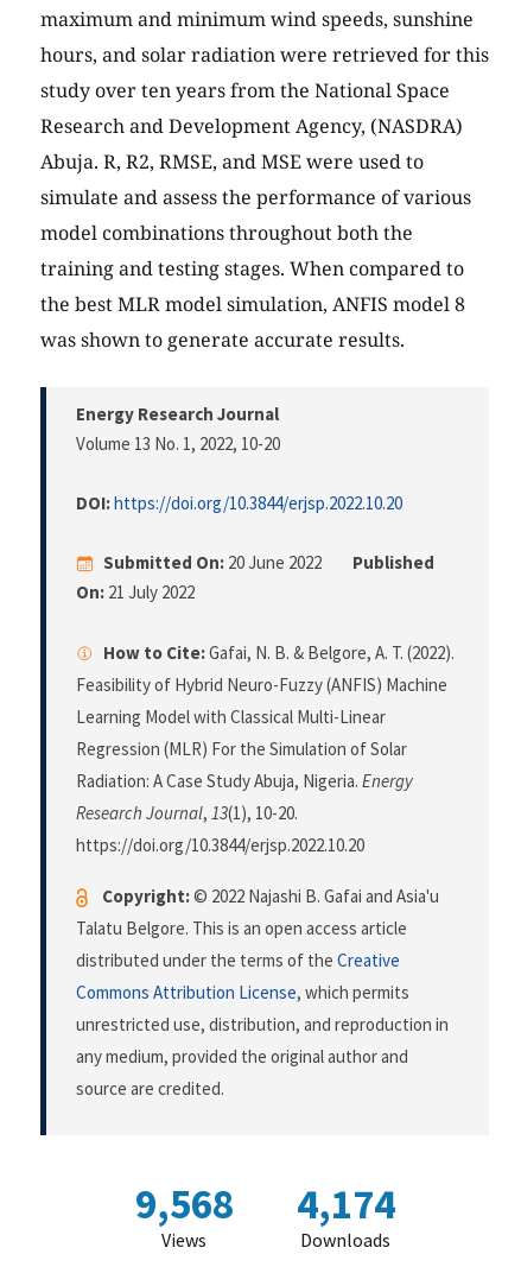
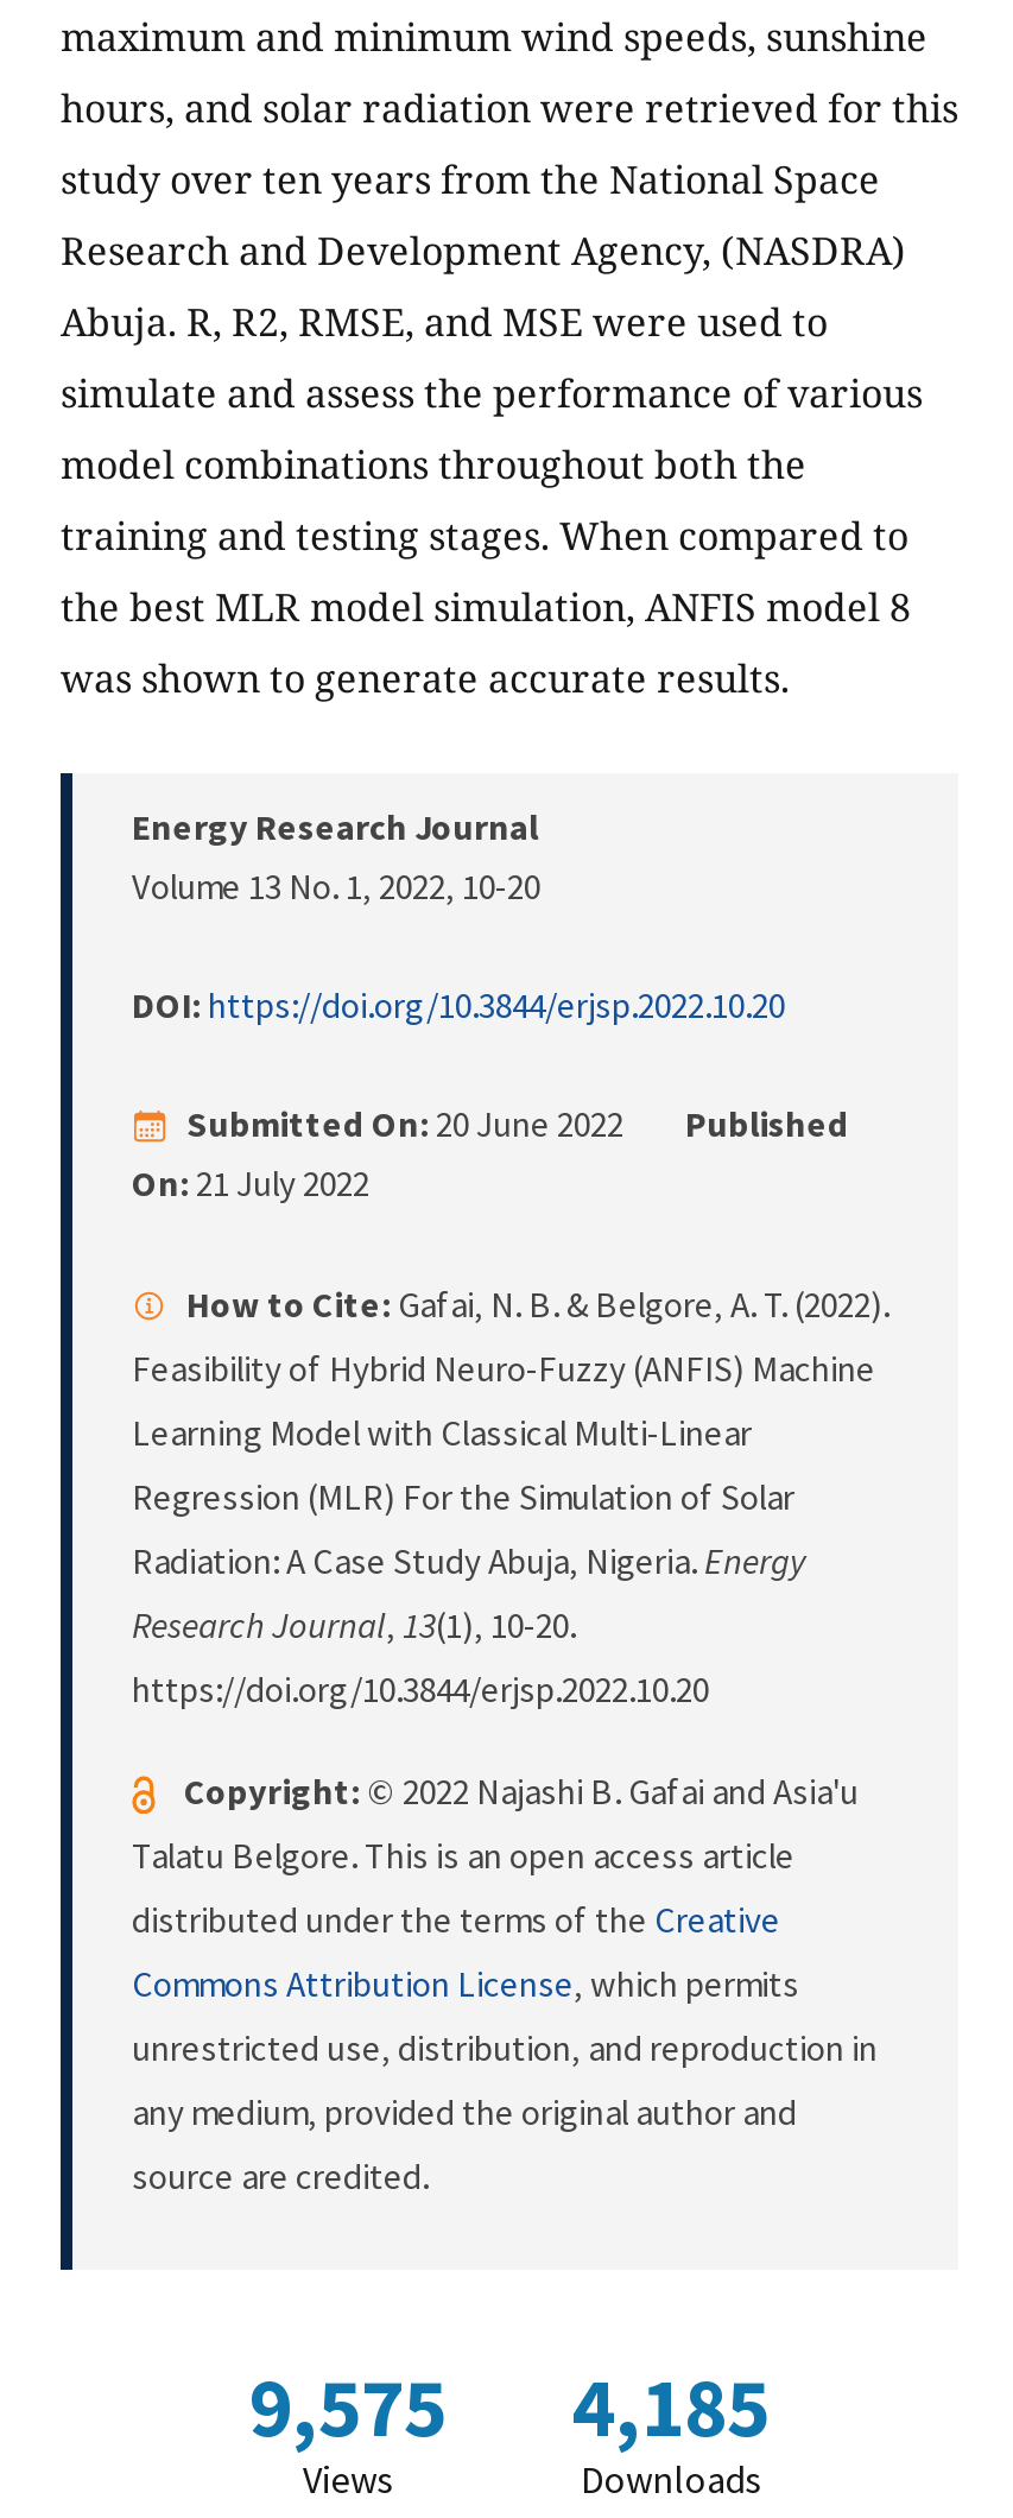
[135,1178,233,1230] 9,568 -> [249,2355,447,2459] 9,575
[296,1178,395,1230] 4,174 -> [572,2355,770,2459] 4,185

